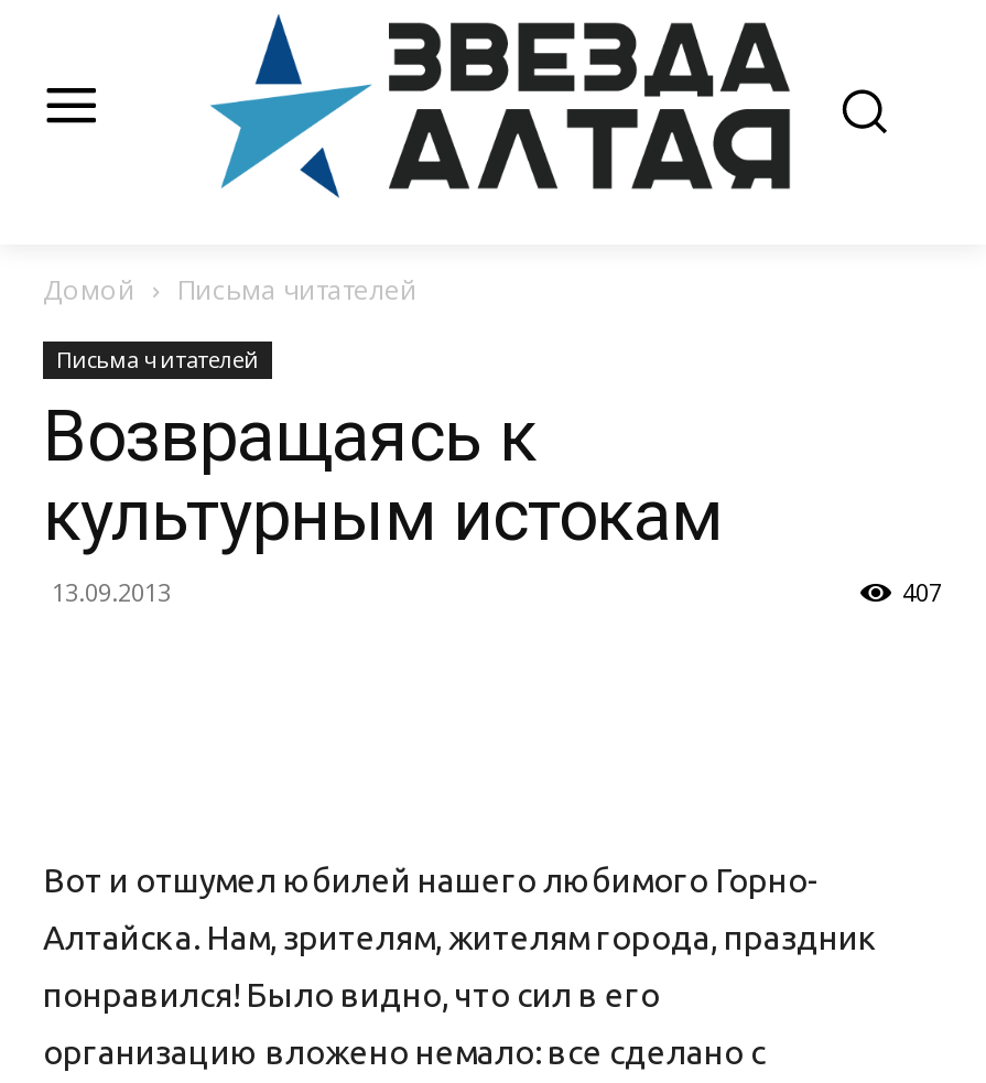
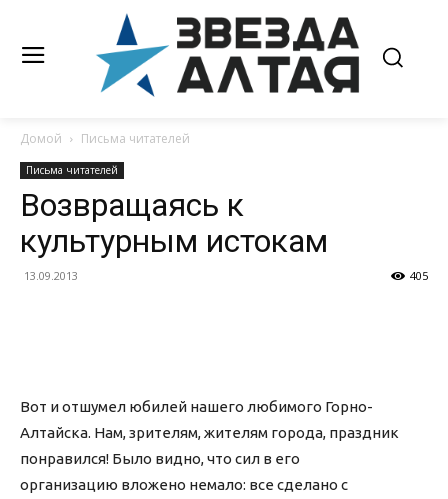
[902,576,942,609] 407 -> [410,268,428,283] 405

